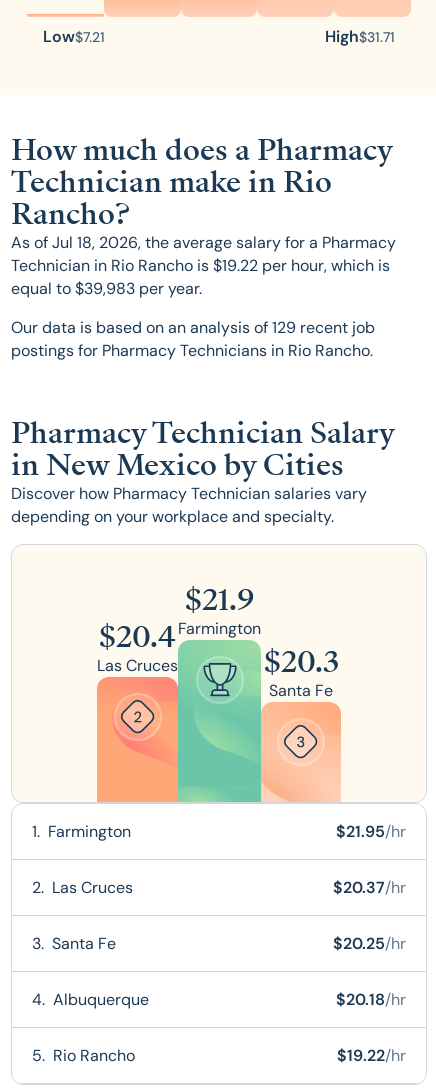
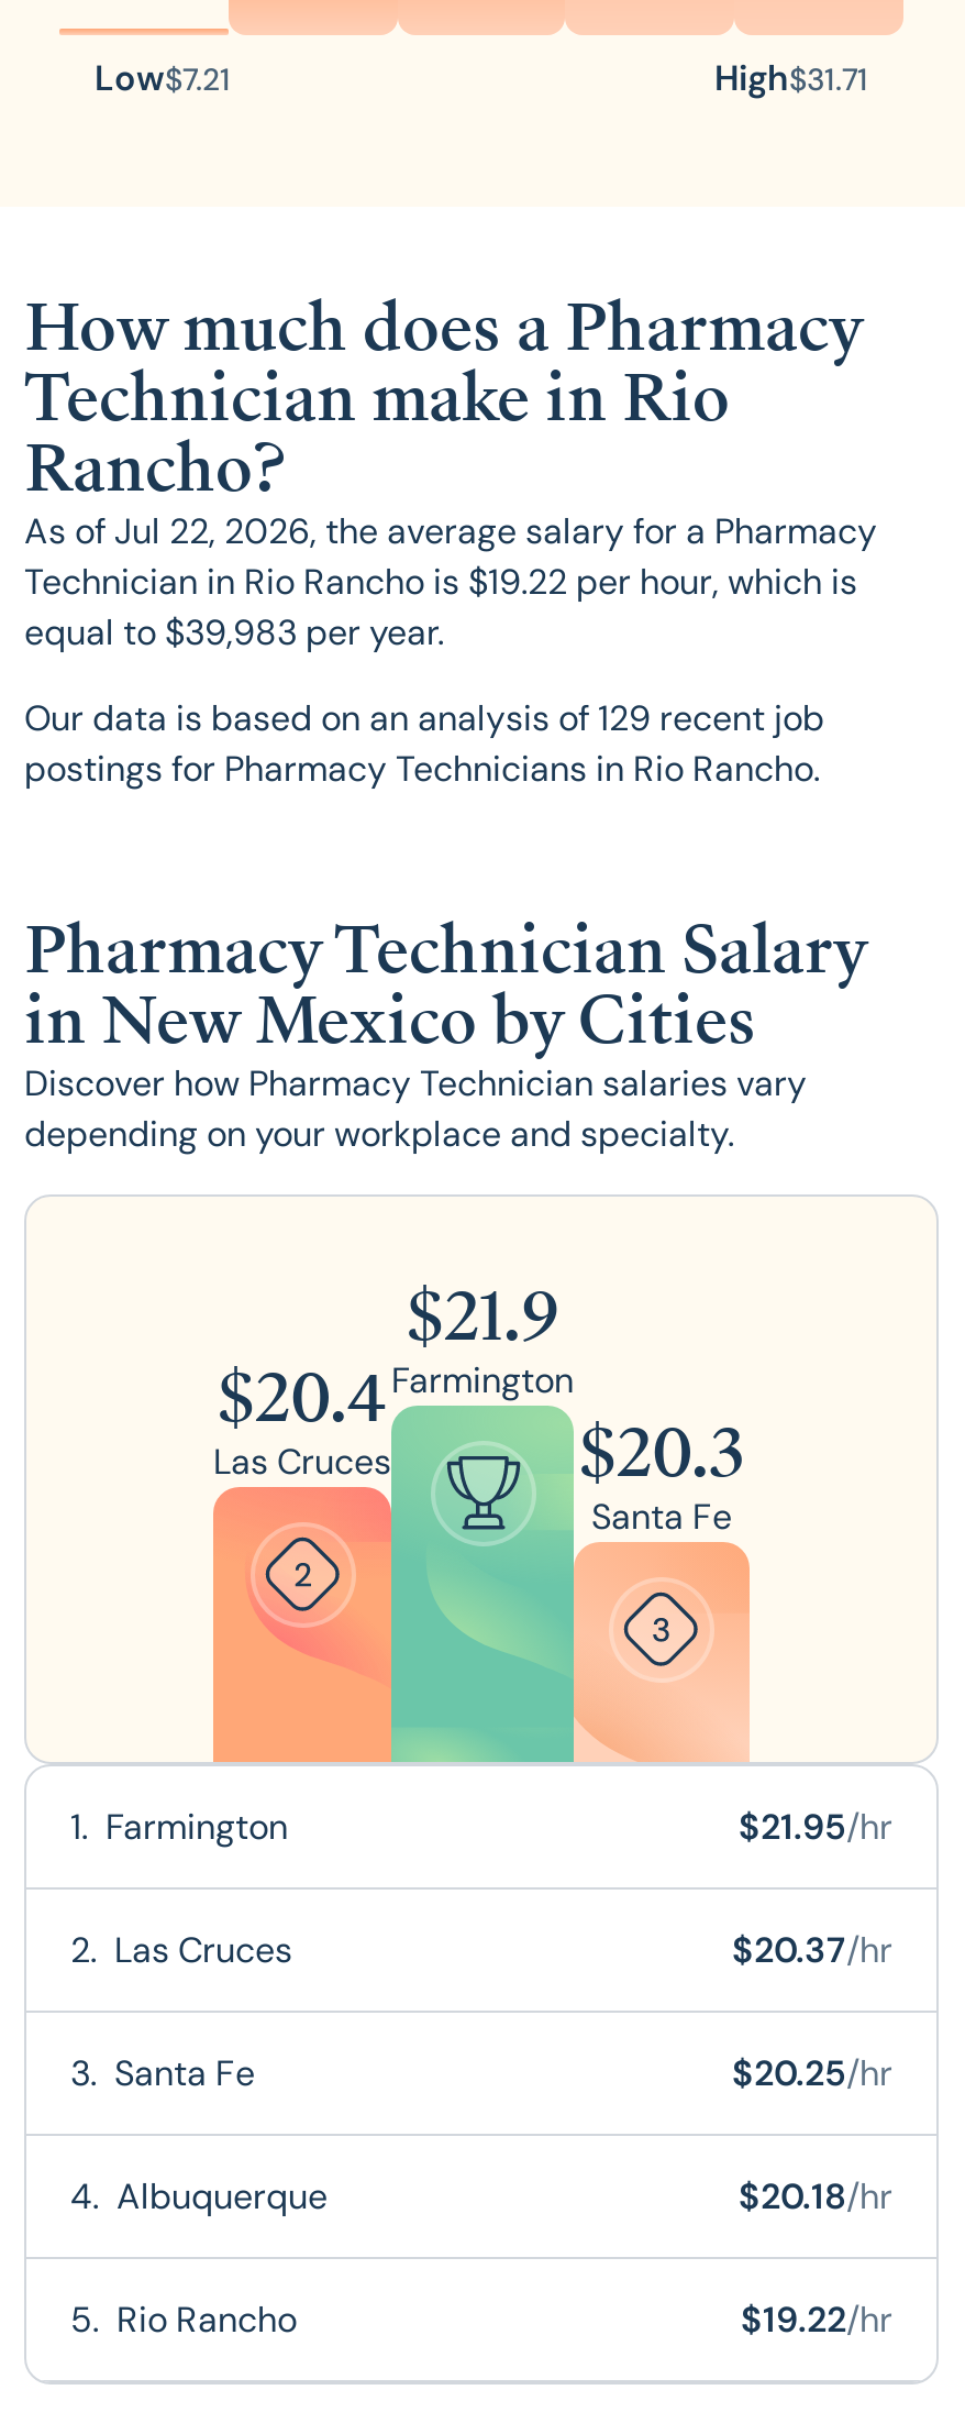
[11,232,396,253] As of Jul 18, 2026, the average salary for a Pharmacy -> [24,508,877,554] As of Jul 22, 2026, the average salary for a Pharmacy

